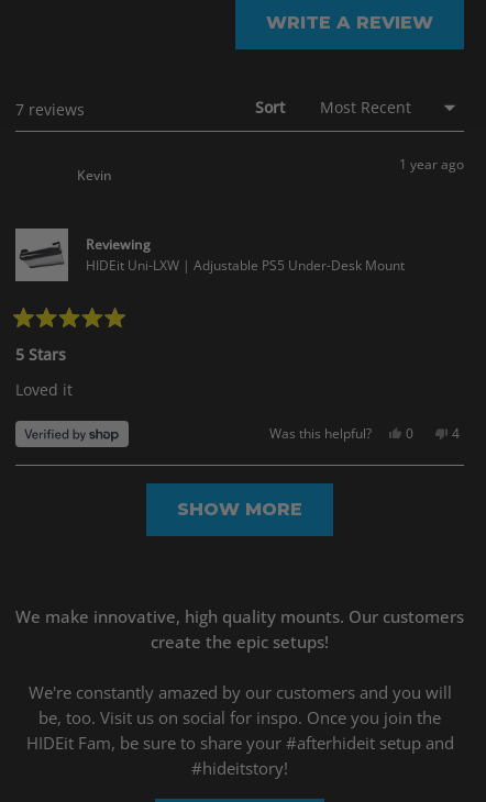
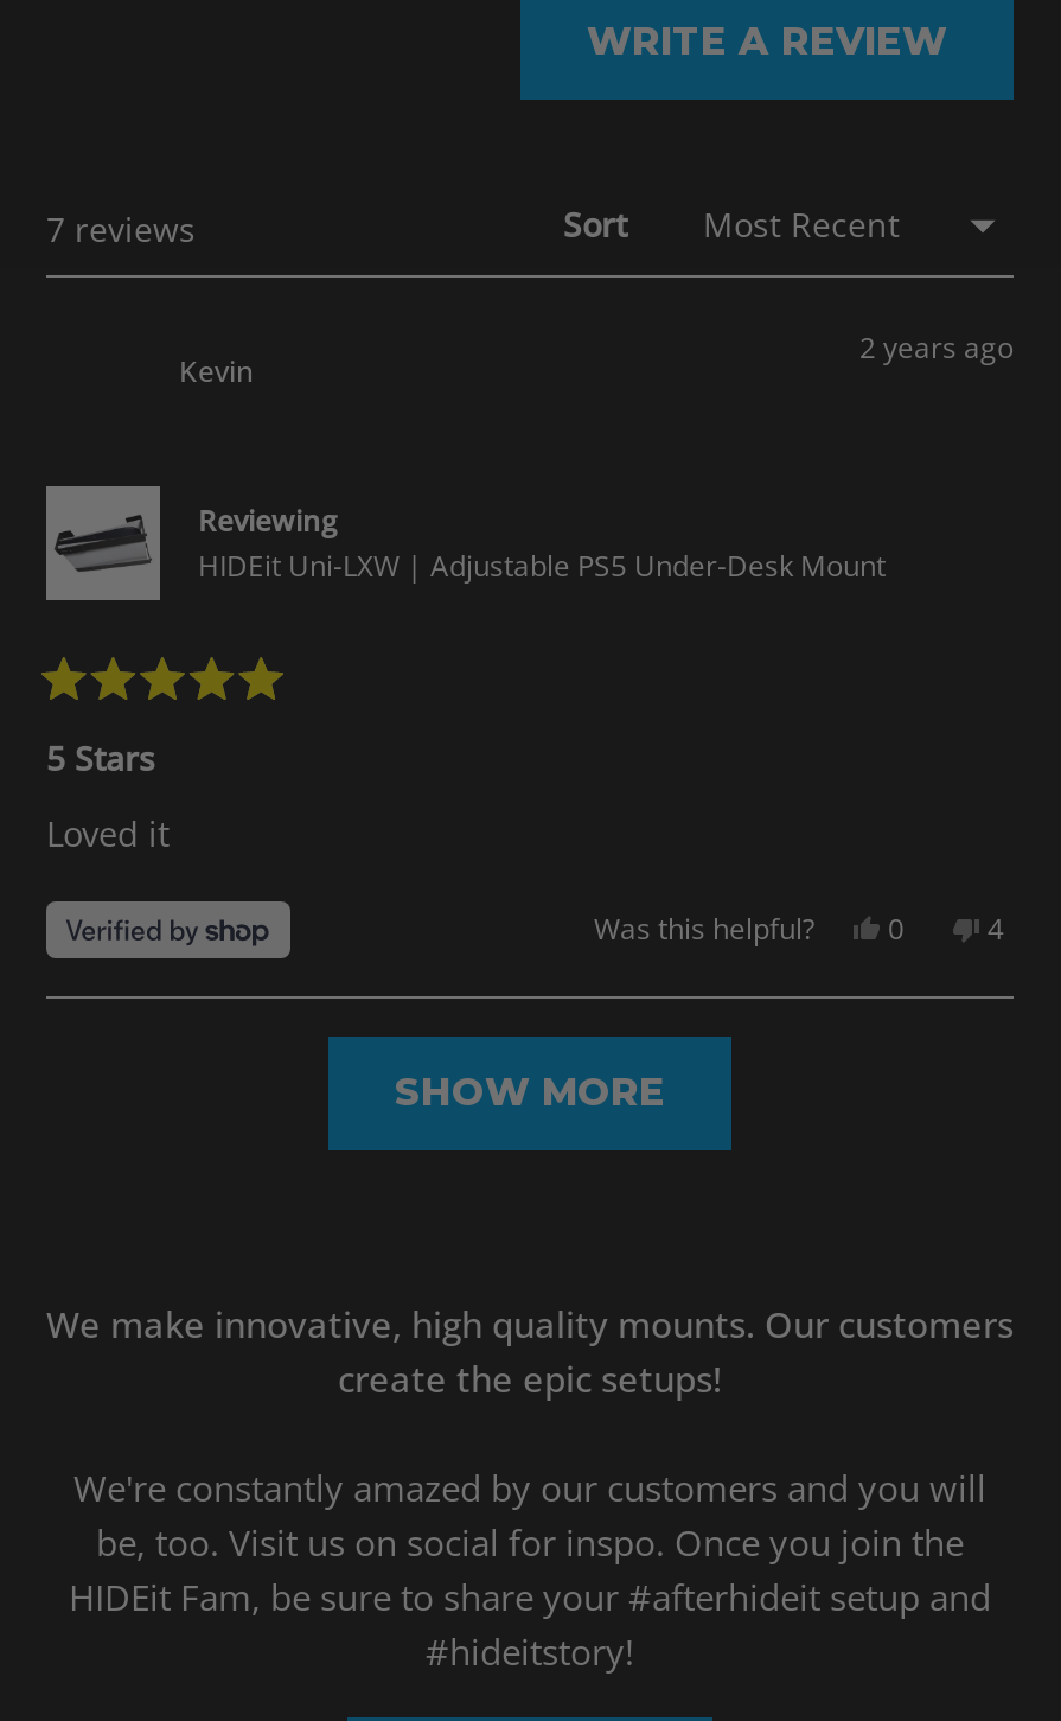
[399,155,464,173] 1 year ago -> [859,327,1014,367] 2 years ago

